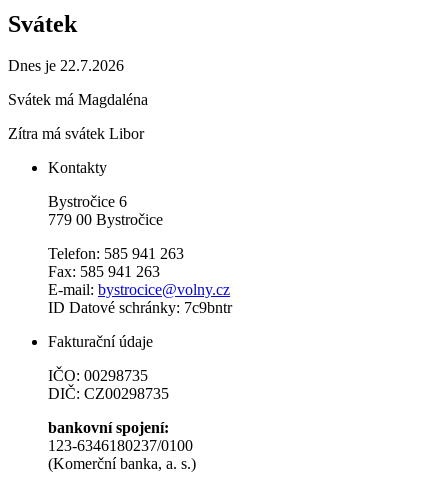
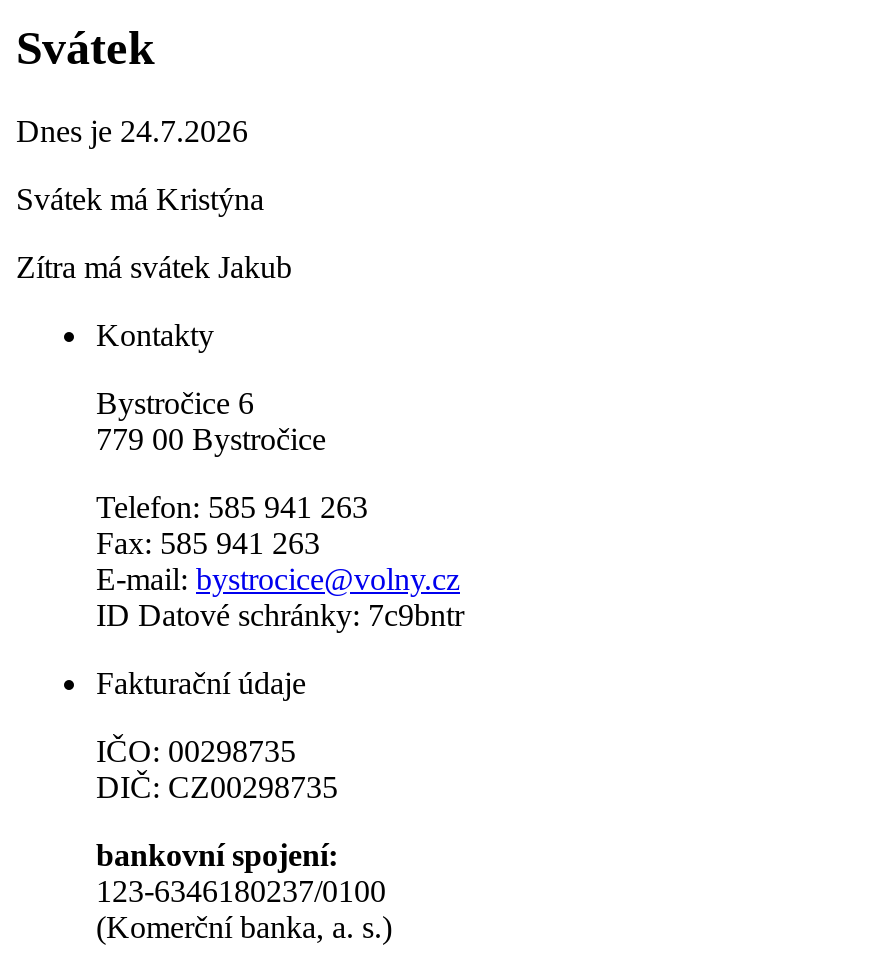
[8,57,124,74] Dnes je 22.7.2026 -> [16,115,248,149] Dnes je 24.7.2026
[8,91,148,108] Svátek má Magdaléna -> [16,183,264,217] Svátek má Kristýna
[8,125,144,142] Zítra má svátek Libor -> [16,251,292,285] Zítra má svátek Jakub

